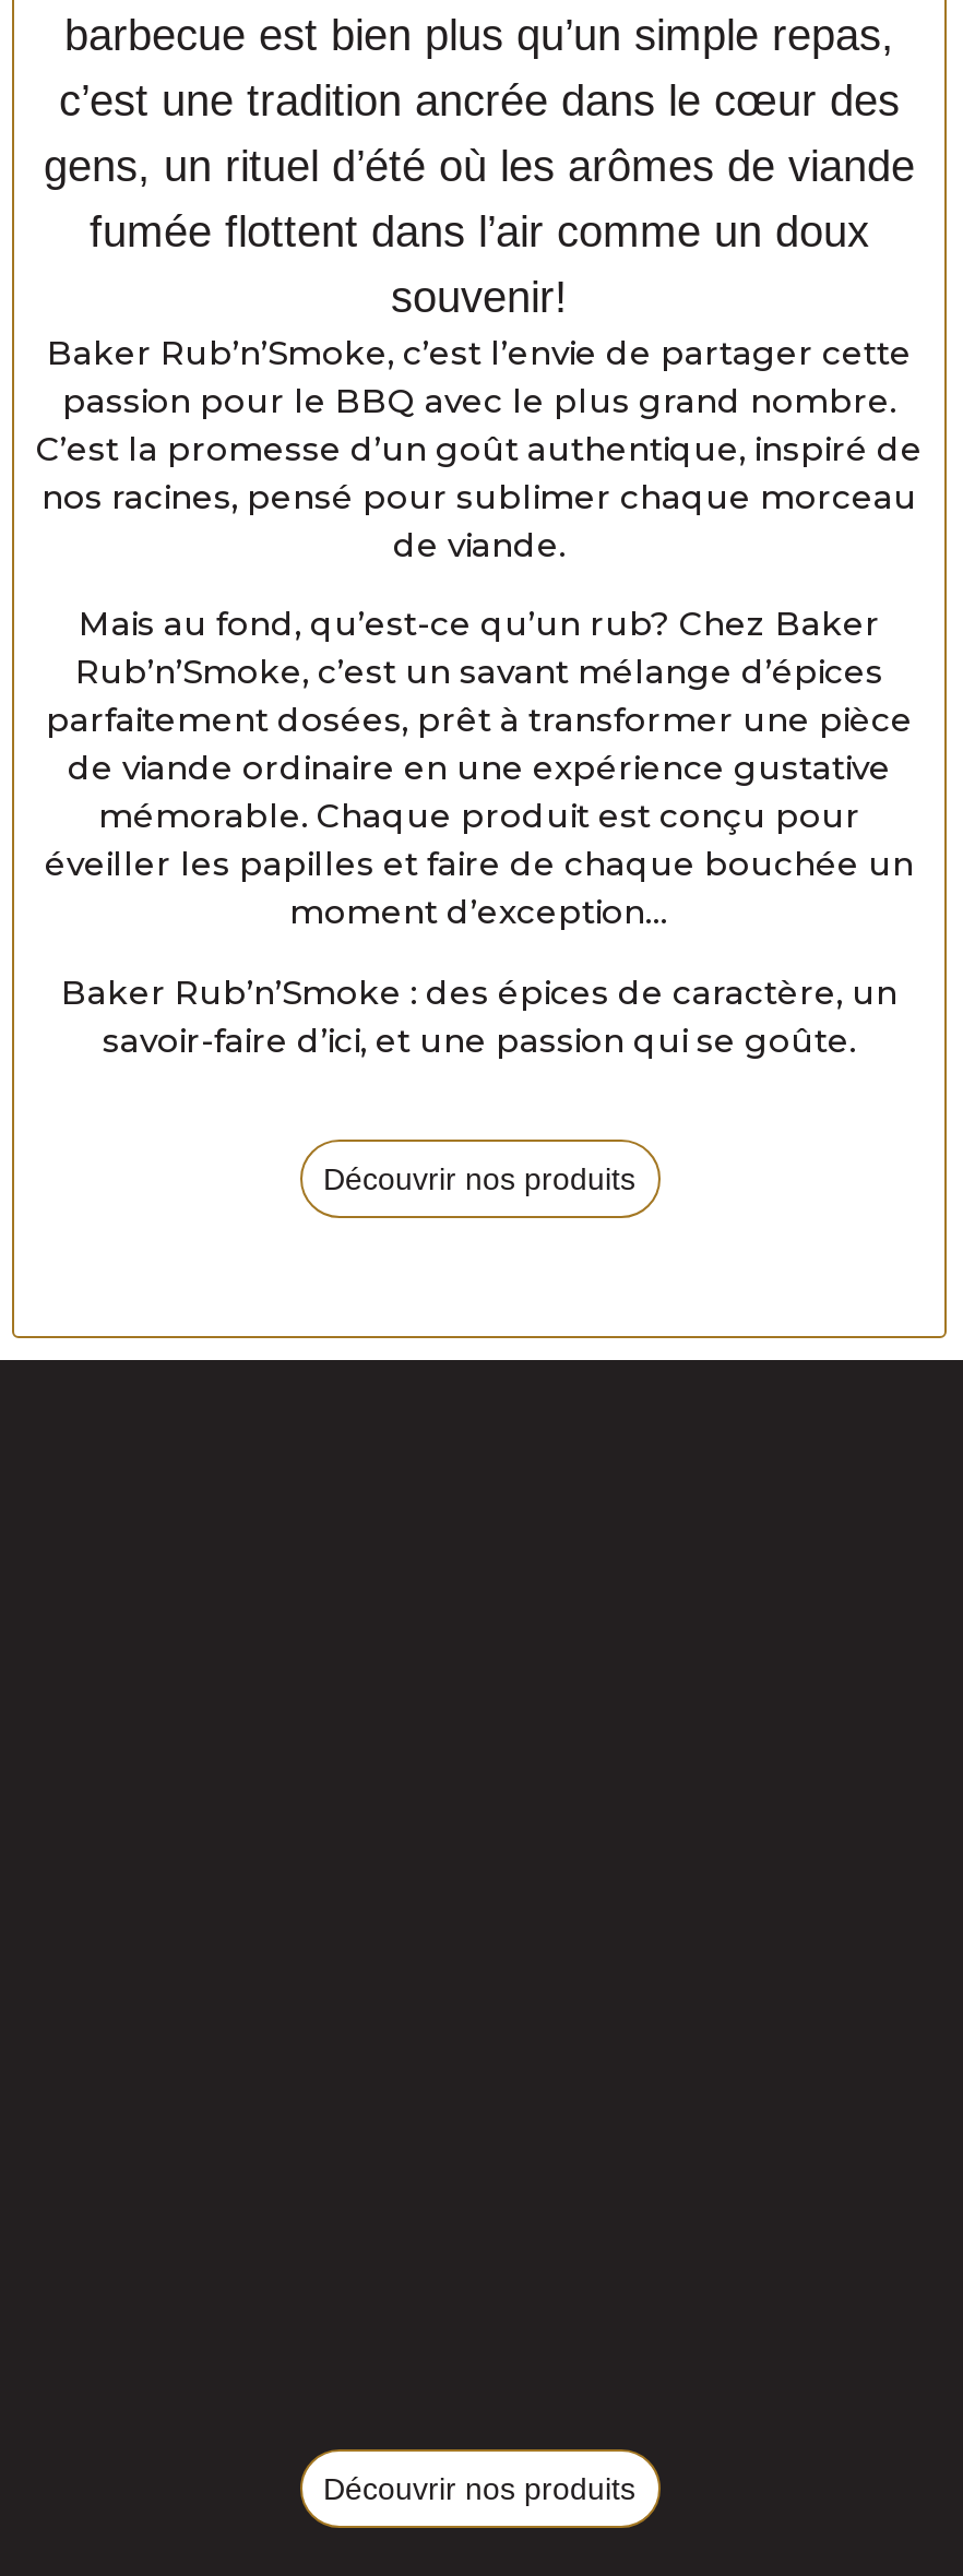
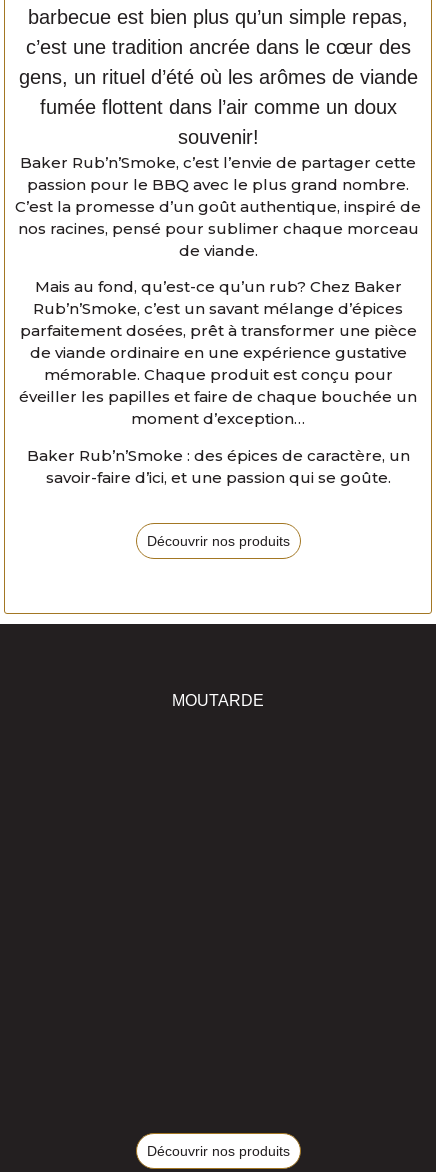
none -> [172,692,264,709] MOUTARDE

